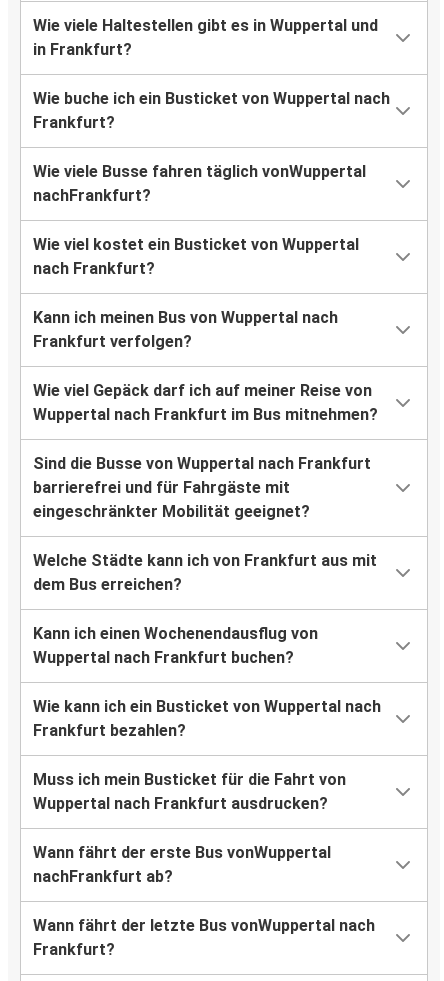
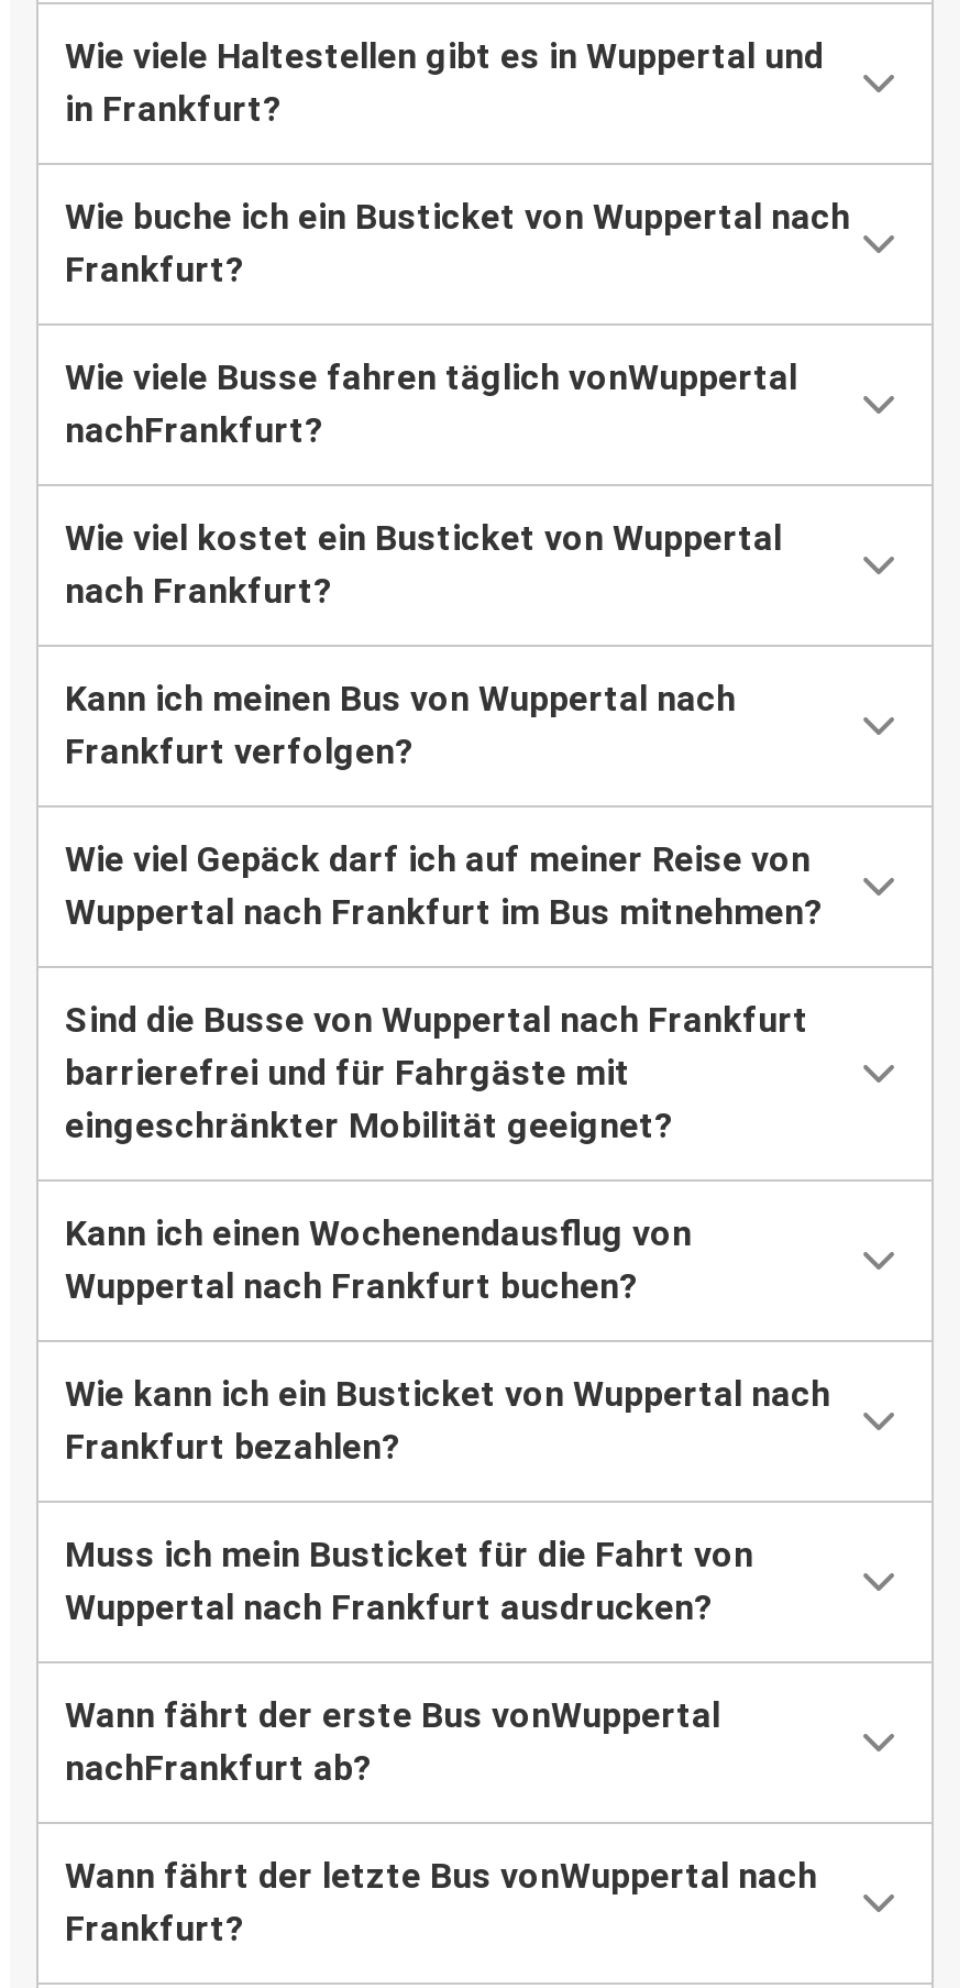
[33,551,377,594] Welche Städte kann ich von Frankfurt aus mit | dem Bus erreichen? -> none

